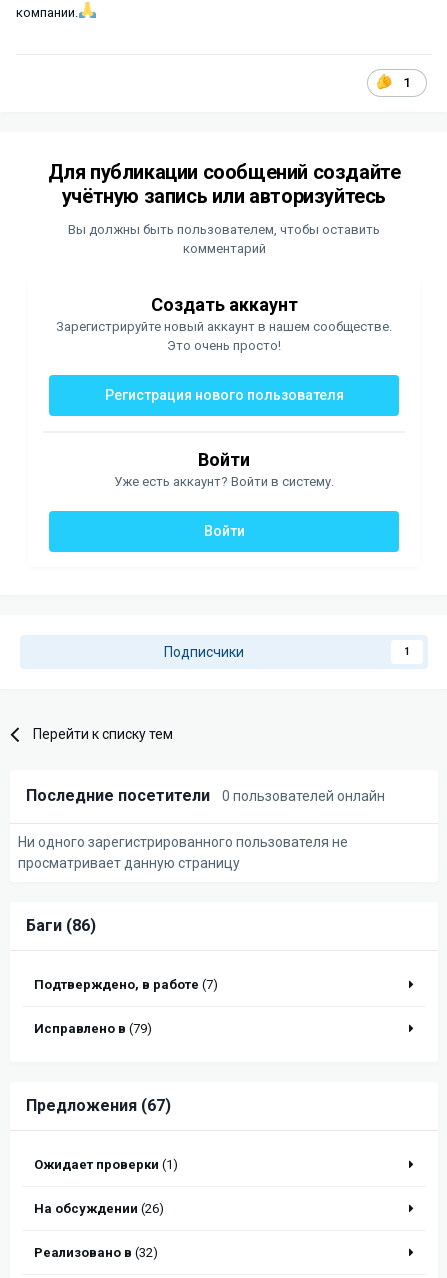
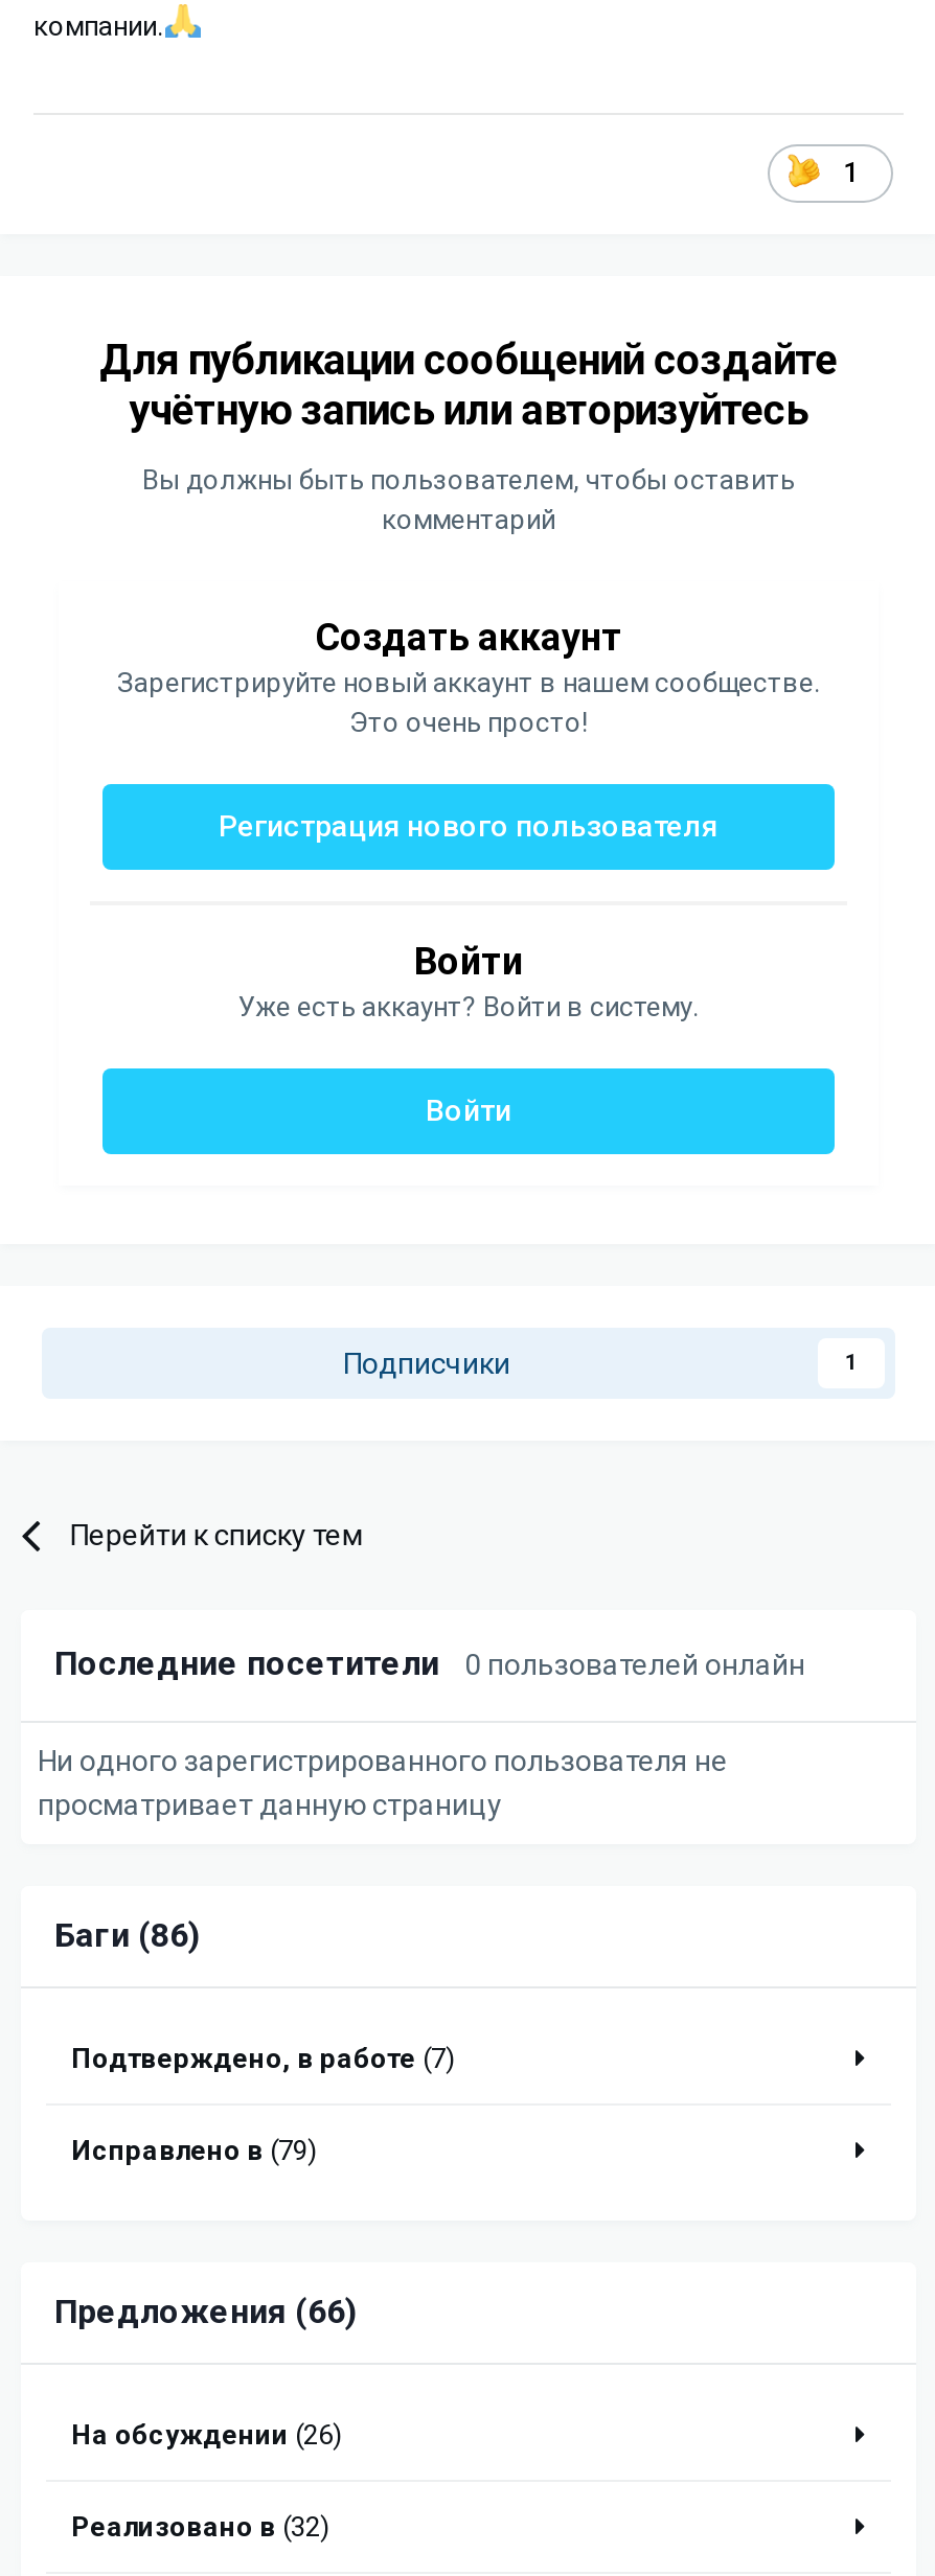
[26,1096,178,1172] Предложения (67) | Ожидает проверки (1) -> [54,2291,358,2331] Предложения (66)

